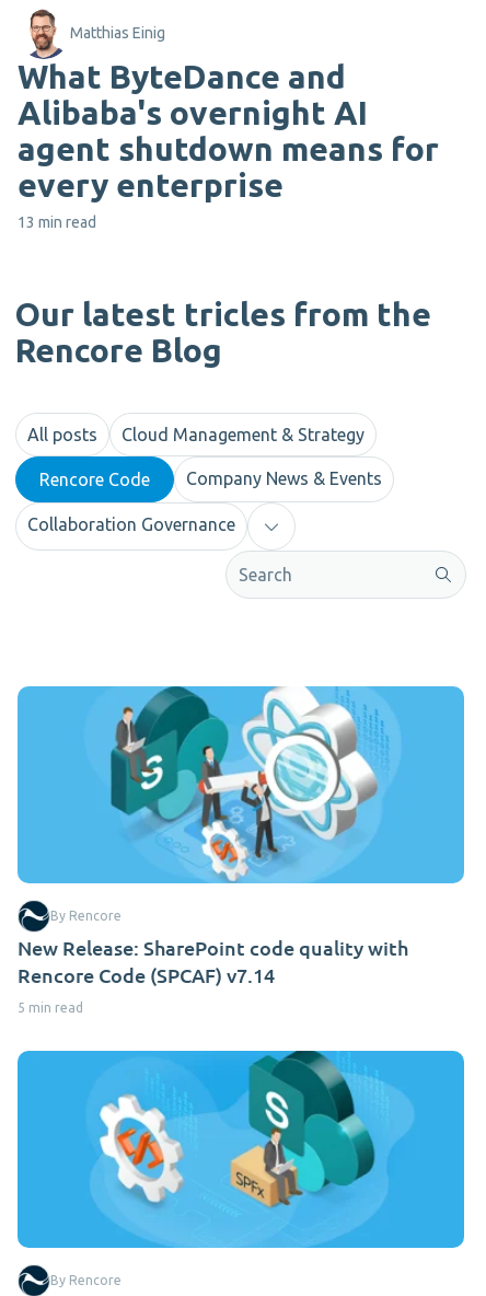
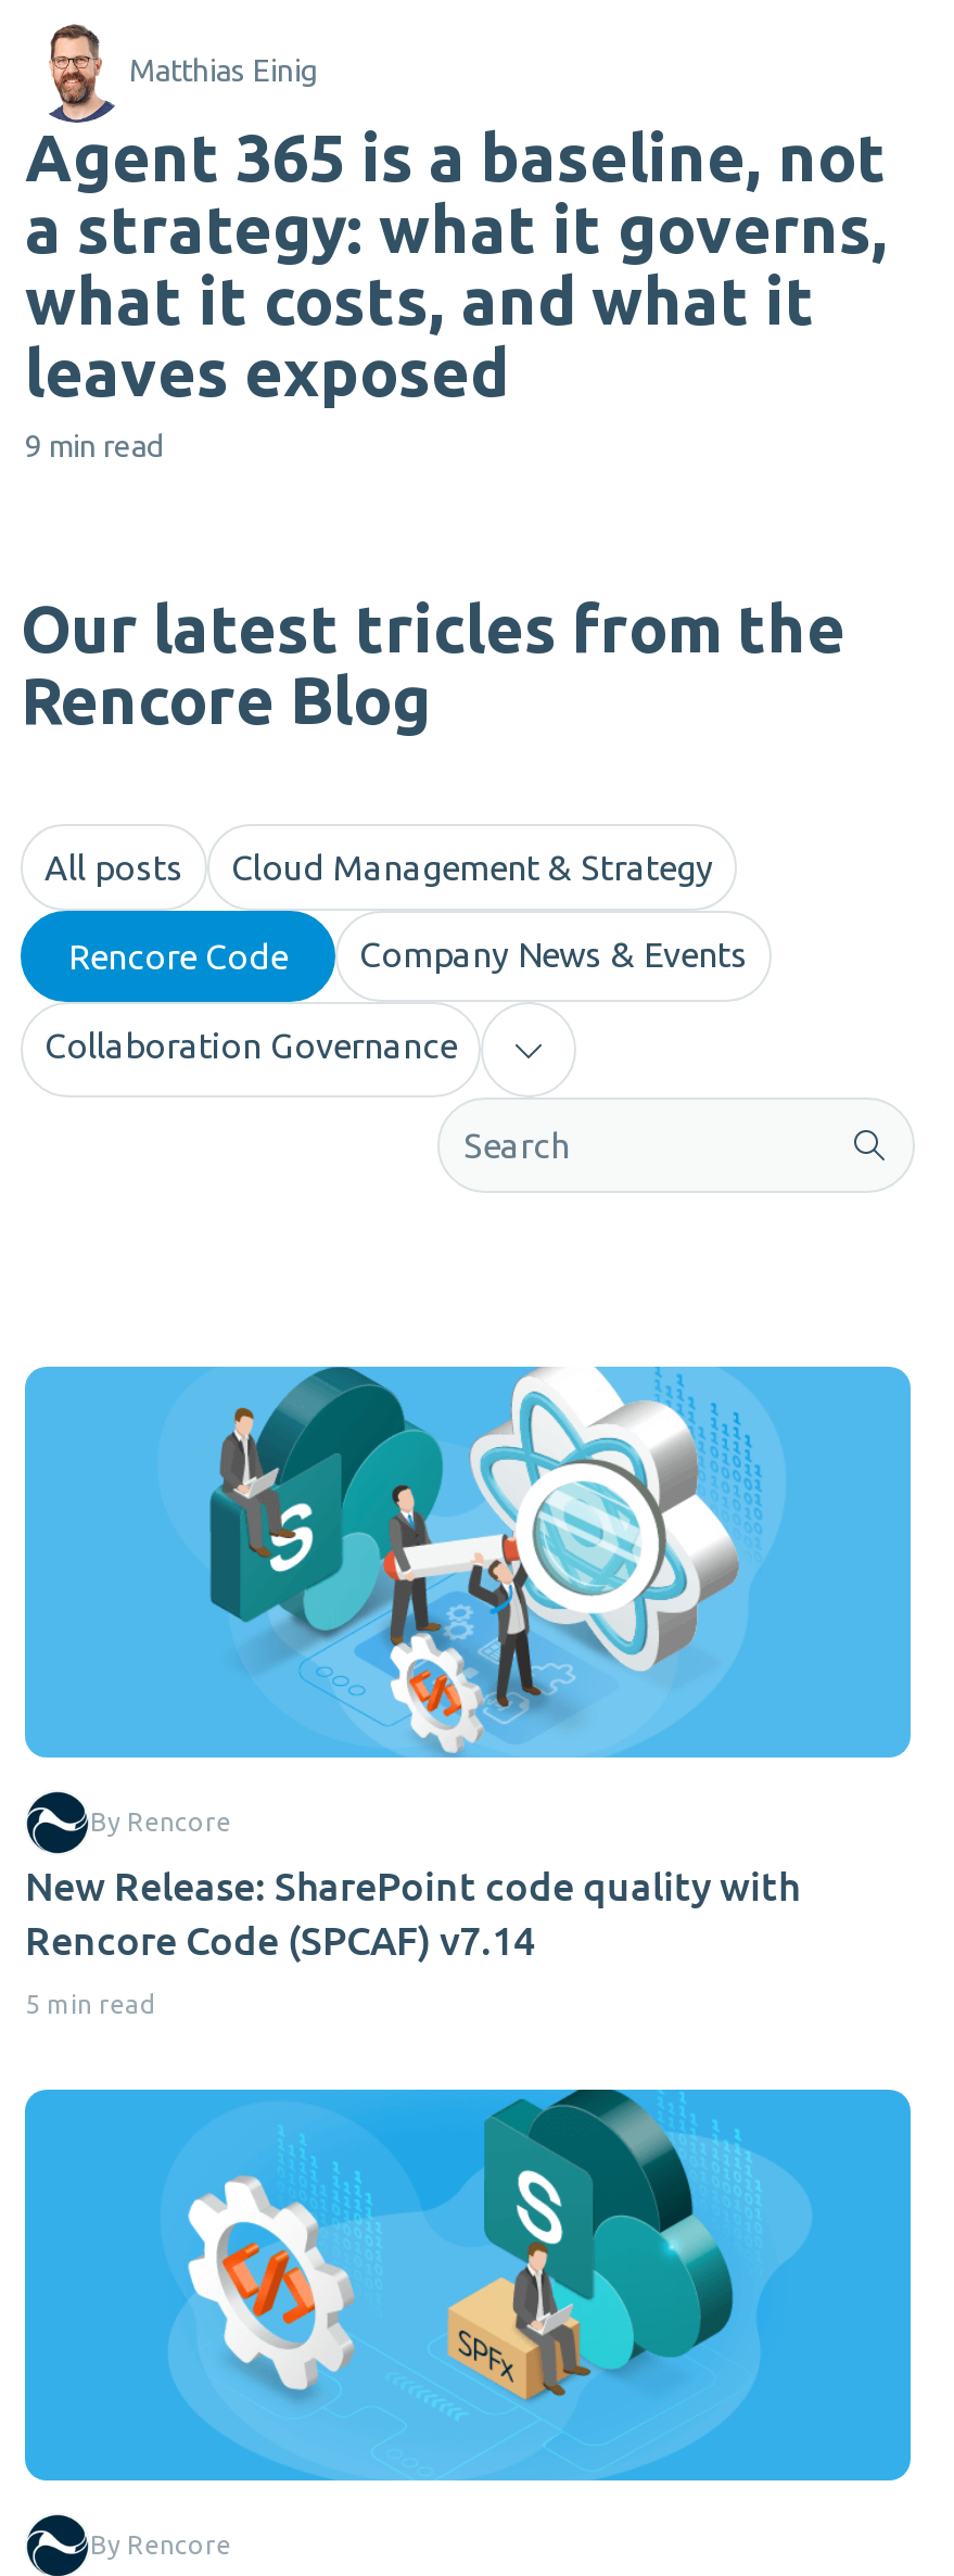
[18,58,439,204] What ByteDance and | Alibaba's overnight AI | agent shutdown means for | every enterprise -> [25,120,889,409] Agent 365 is a baseline, not | a strategy: what it governs, | what it costs, and what it | leaves exposed
[18,213,96,231] 13 min read -> [25,429,164,464] 9 min read

